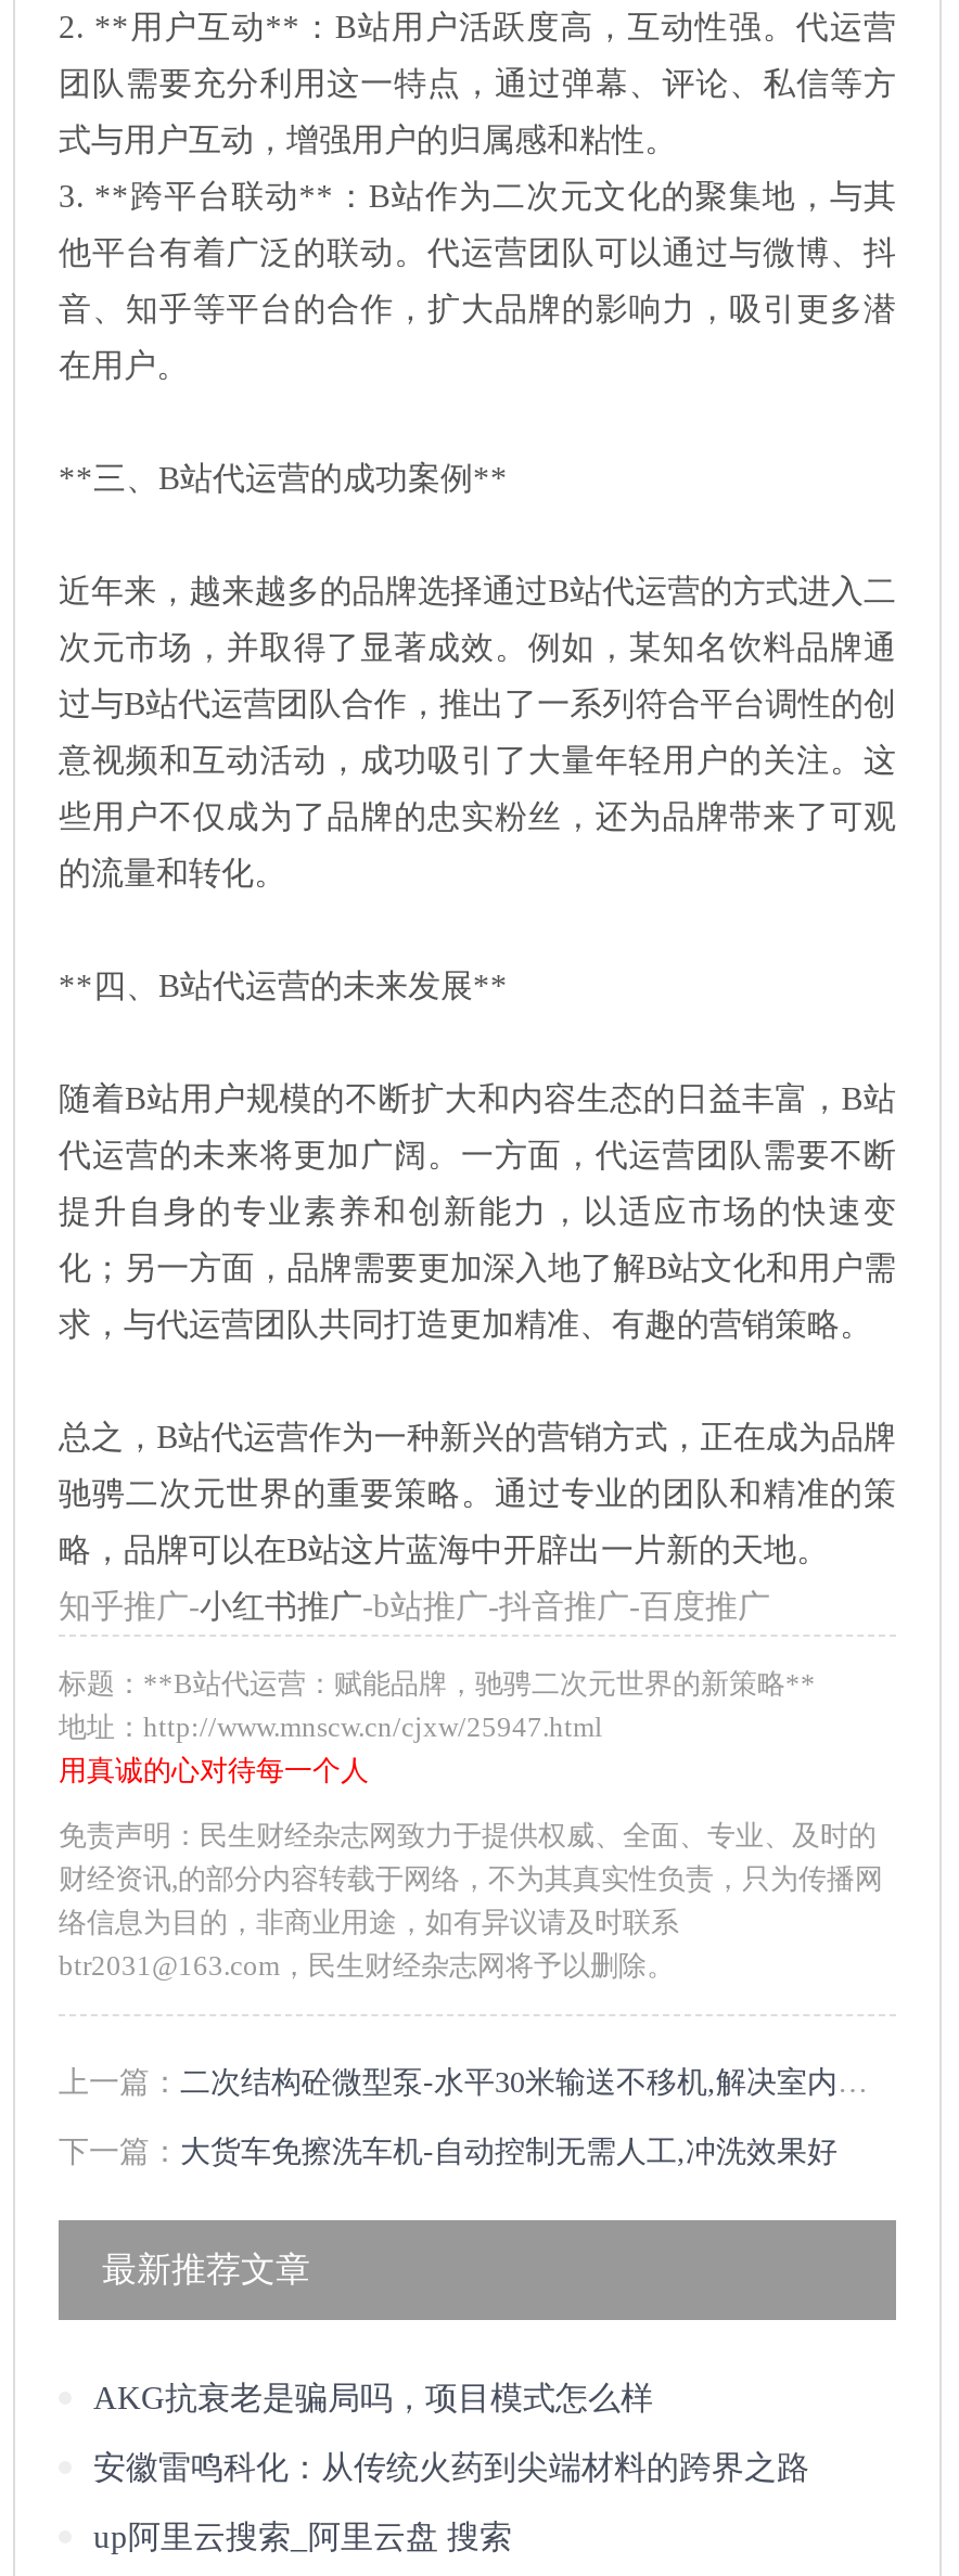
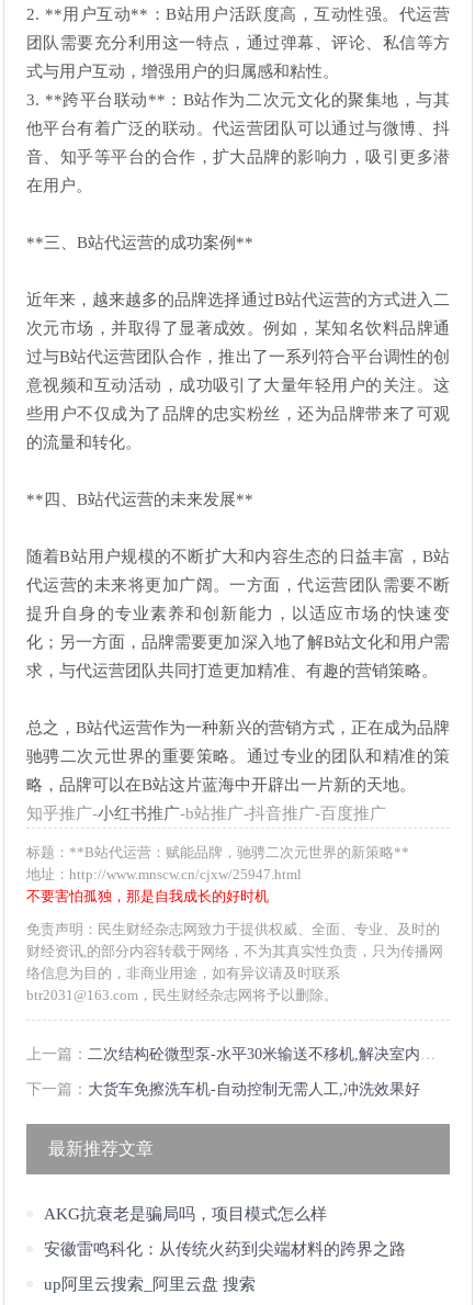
[59,1754,369,1786] 用真诚的心对待每一个人 -> [26,888,269,904] 不要害怕孤独，那是自我成长的好时机

